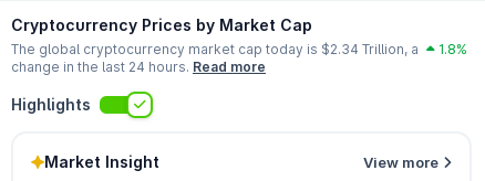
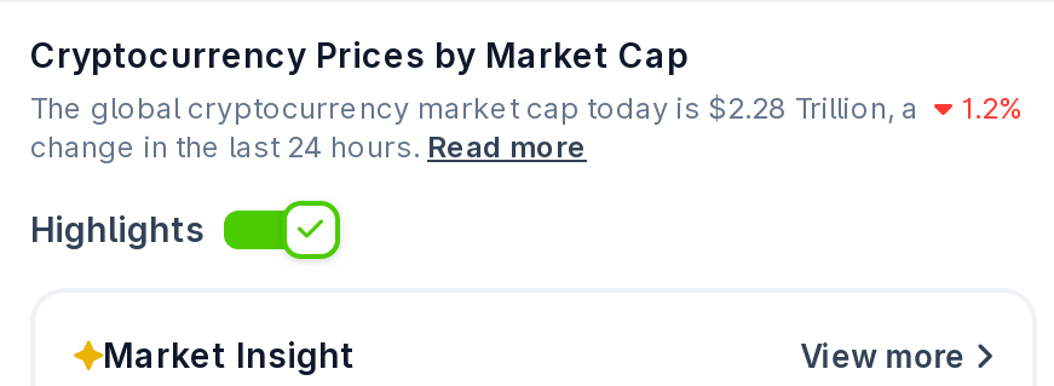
[11,41,422,57] The global cryptocurrency market cap today is $2.34 Trillion, a -> [30,90,926,126] The global cryptocurrency market cap today is $2.28 Trillion, a
[438,41,467,57] 1.8% -> [962,90,1023,126] 1.2%

